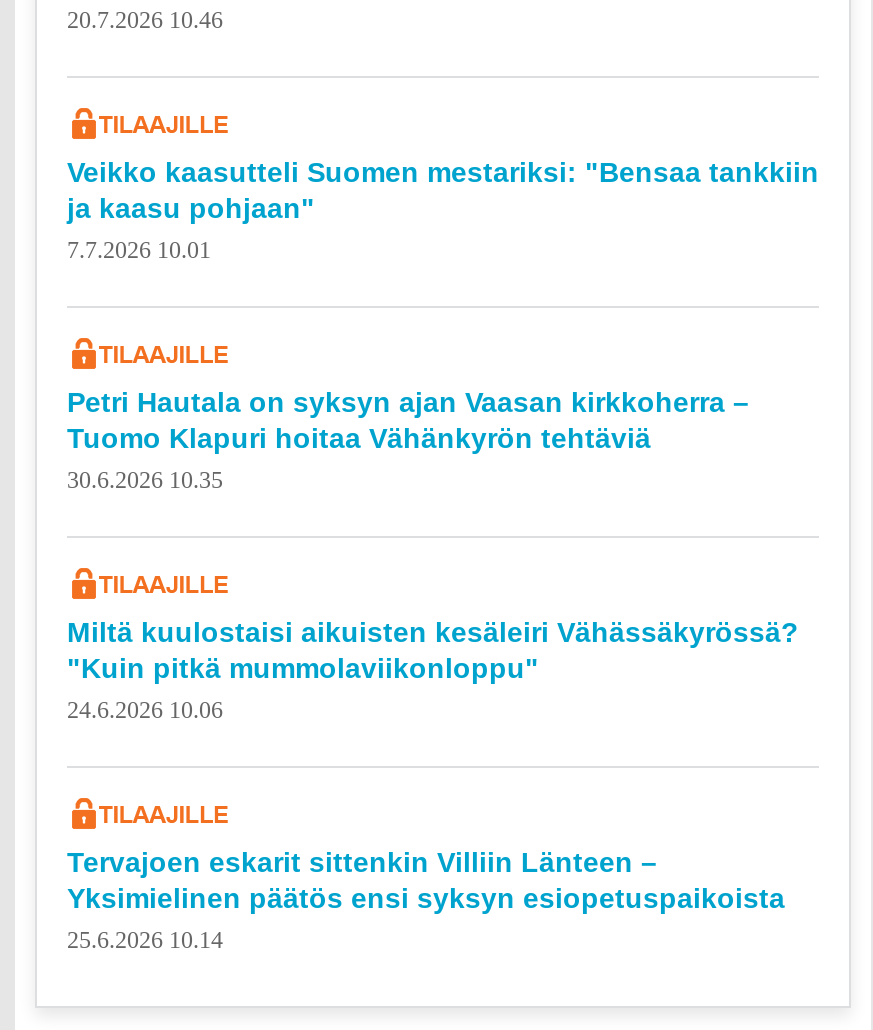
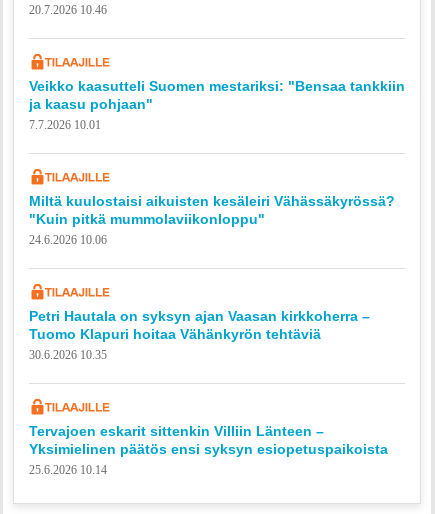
moved [67,387,749,495] -> [29,308,370,362]: Petri Hautala on syksyn ajan Vaasan kirkkoherra – | Tuomo Klapuri hoitaa Vähänkyrön tehtäviä | 30.6.2026 10.35
moved [67,617,799,725] -> [29,193,395,247]: Miltä kuulostaisi aikuisten kesäleiri Vähässäkyrössä? | "Kuin pitkä mummolaviikonloppu" | 24.6.2026 10.06

